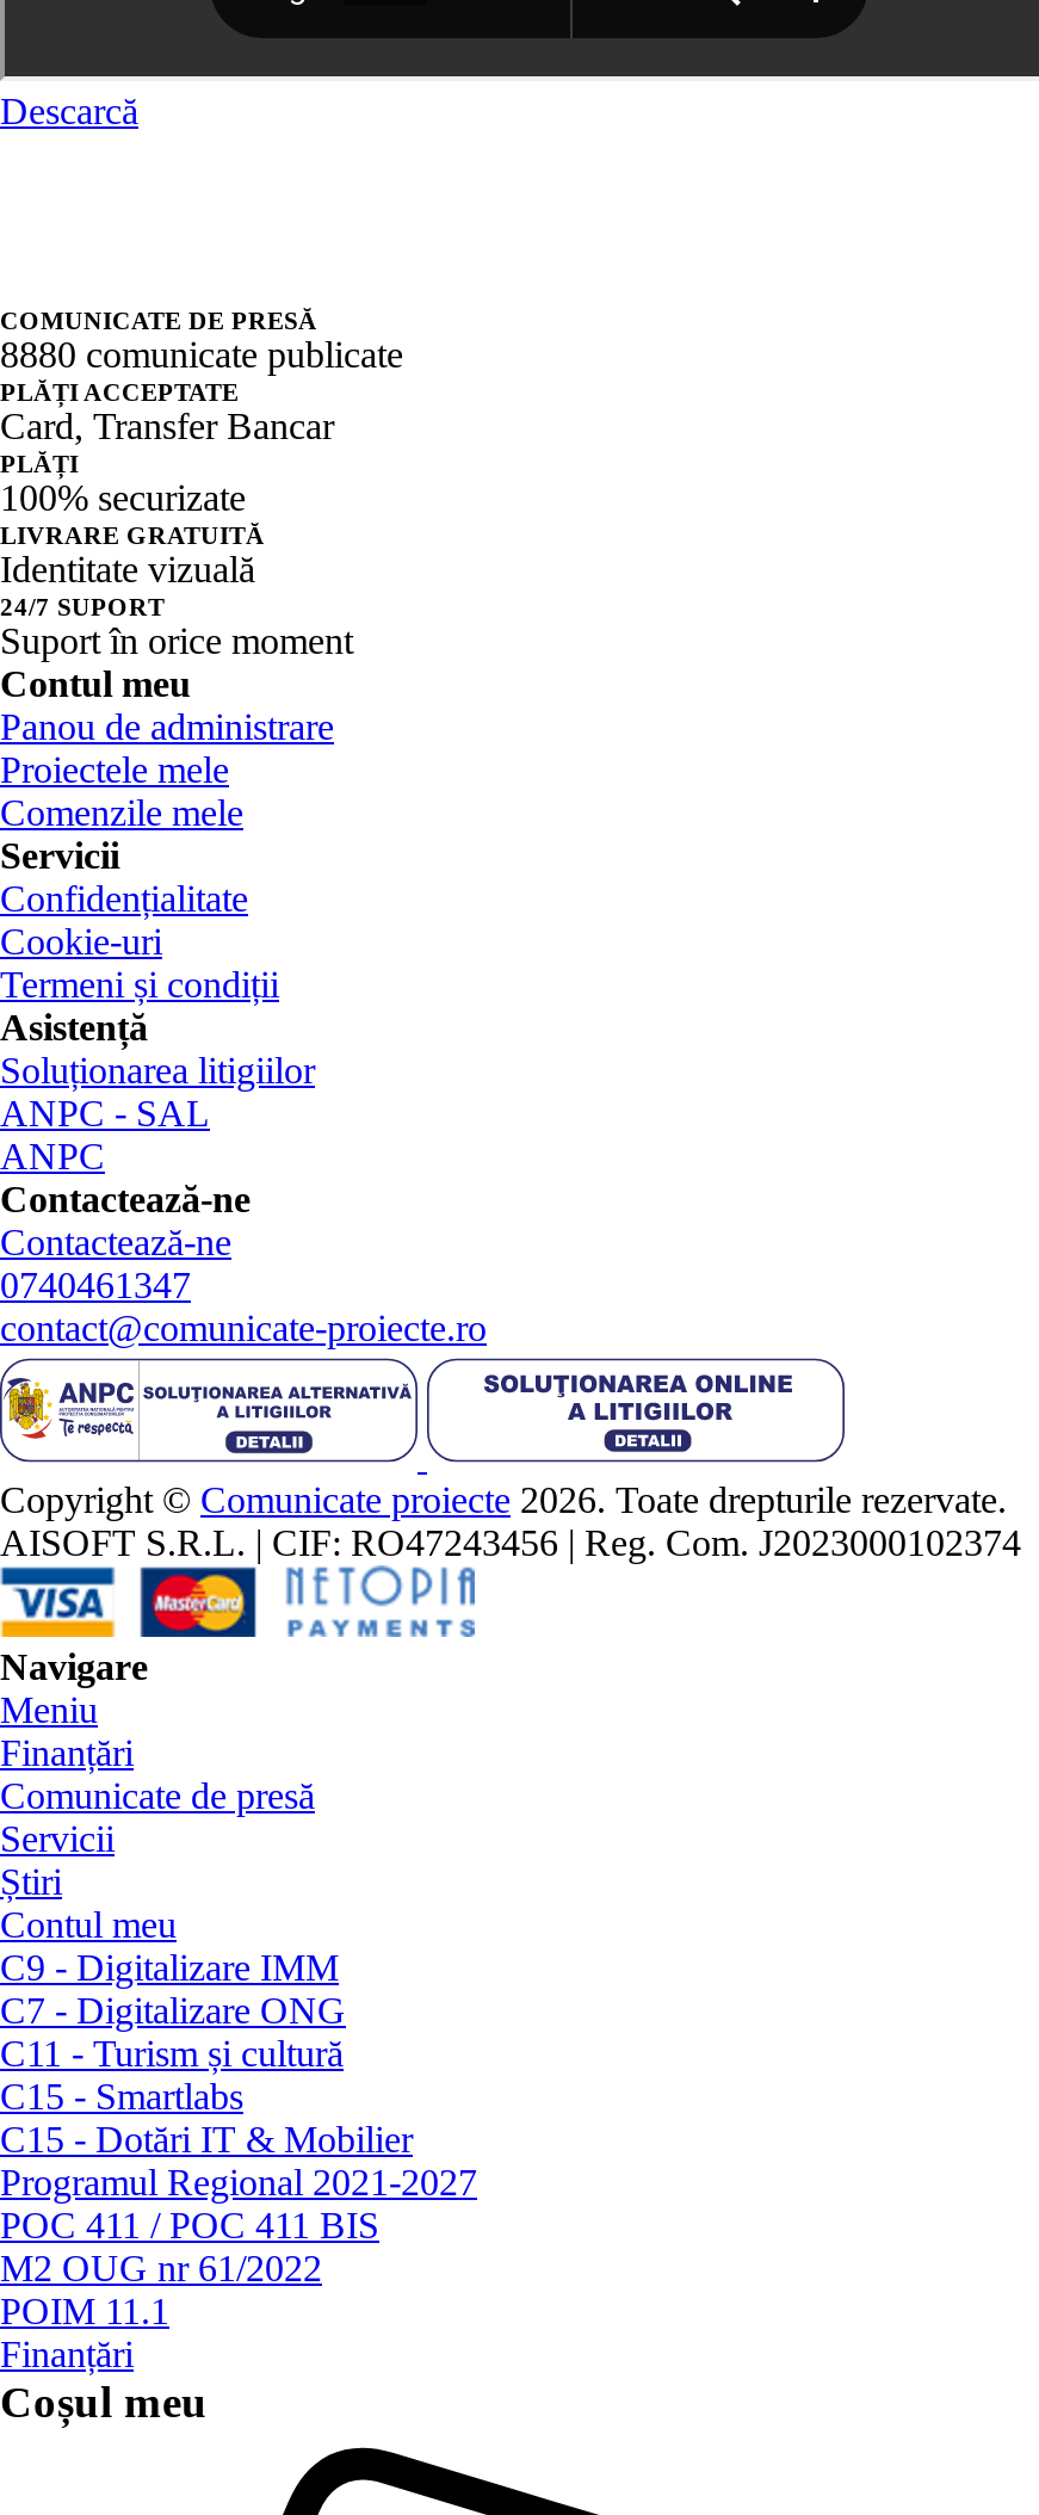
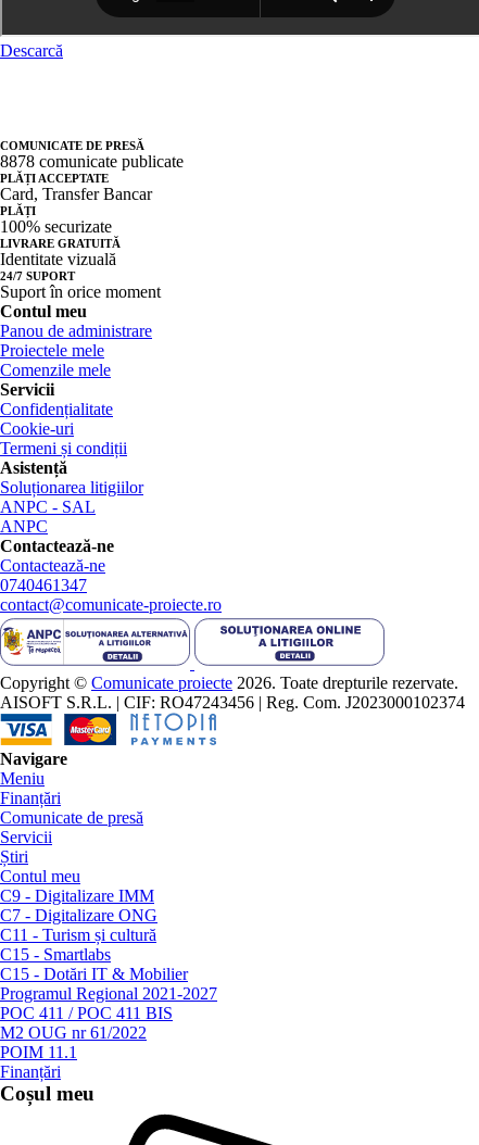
[0,334,403,375] 8880 comunicate publicate -> [0,152,184,171] 8878 comunicate publicate

